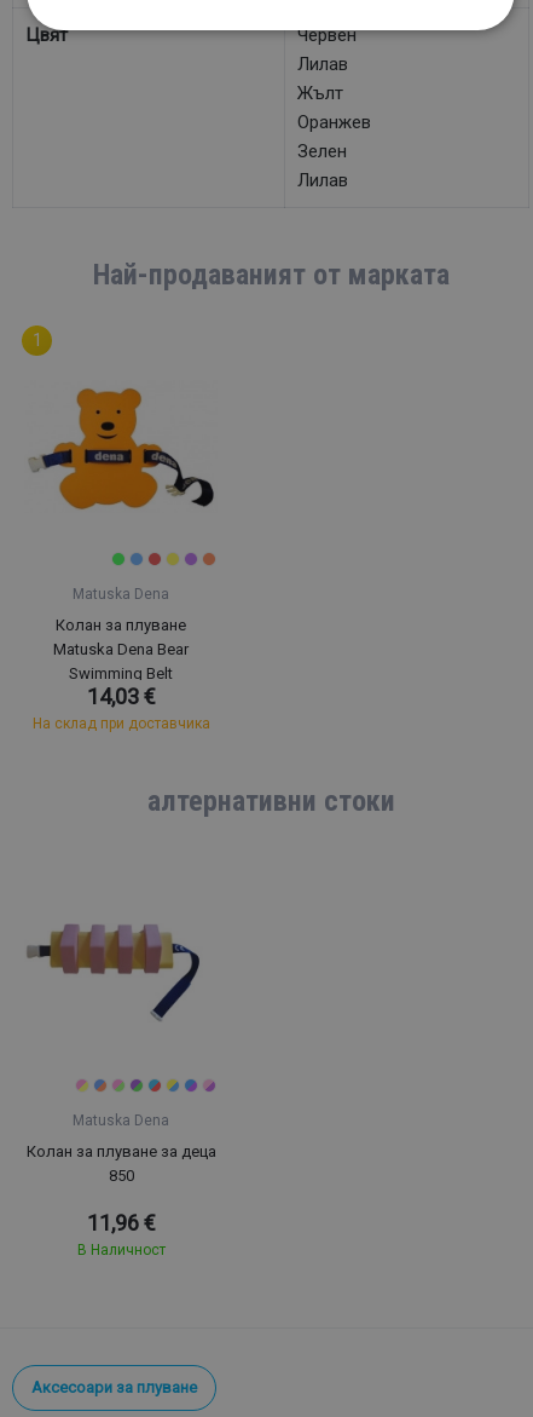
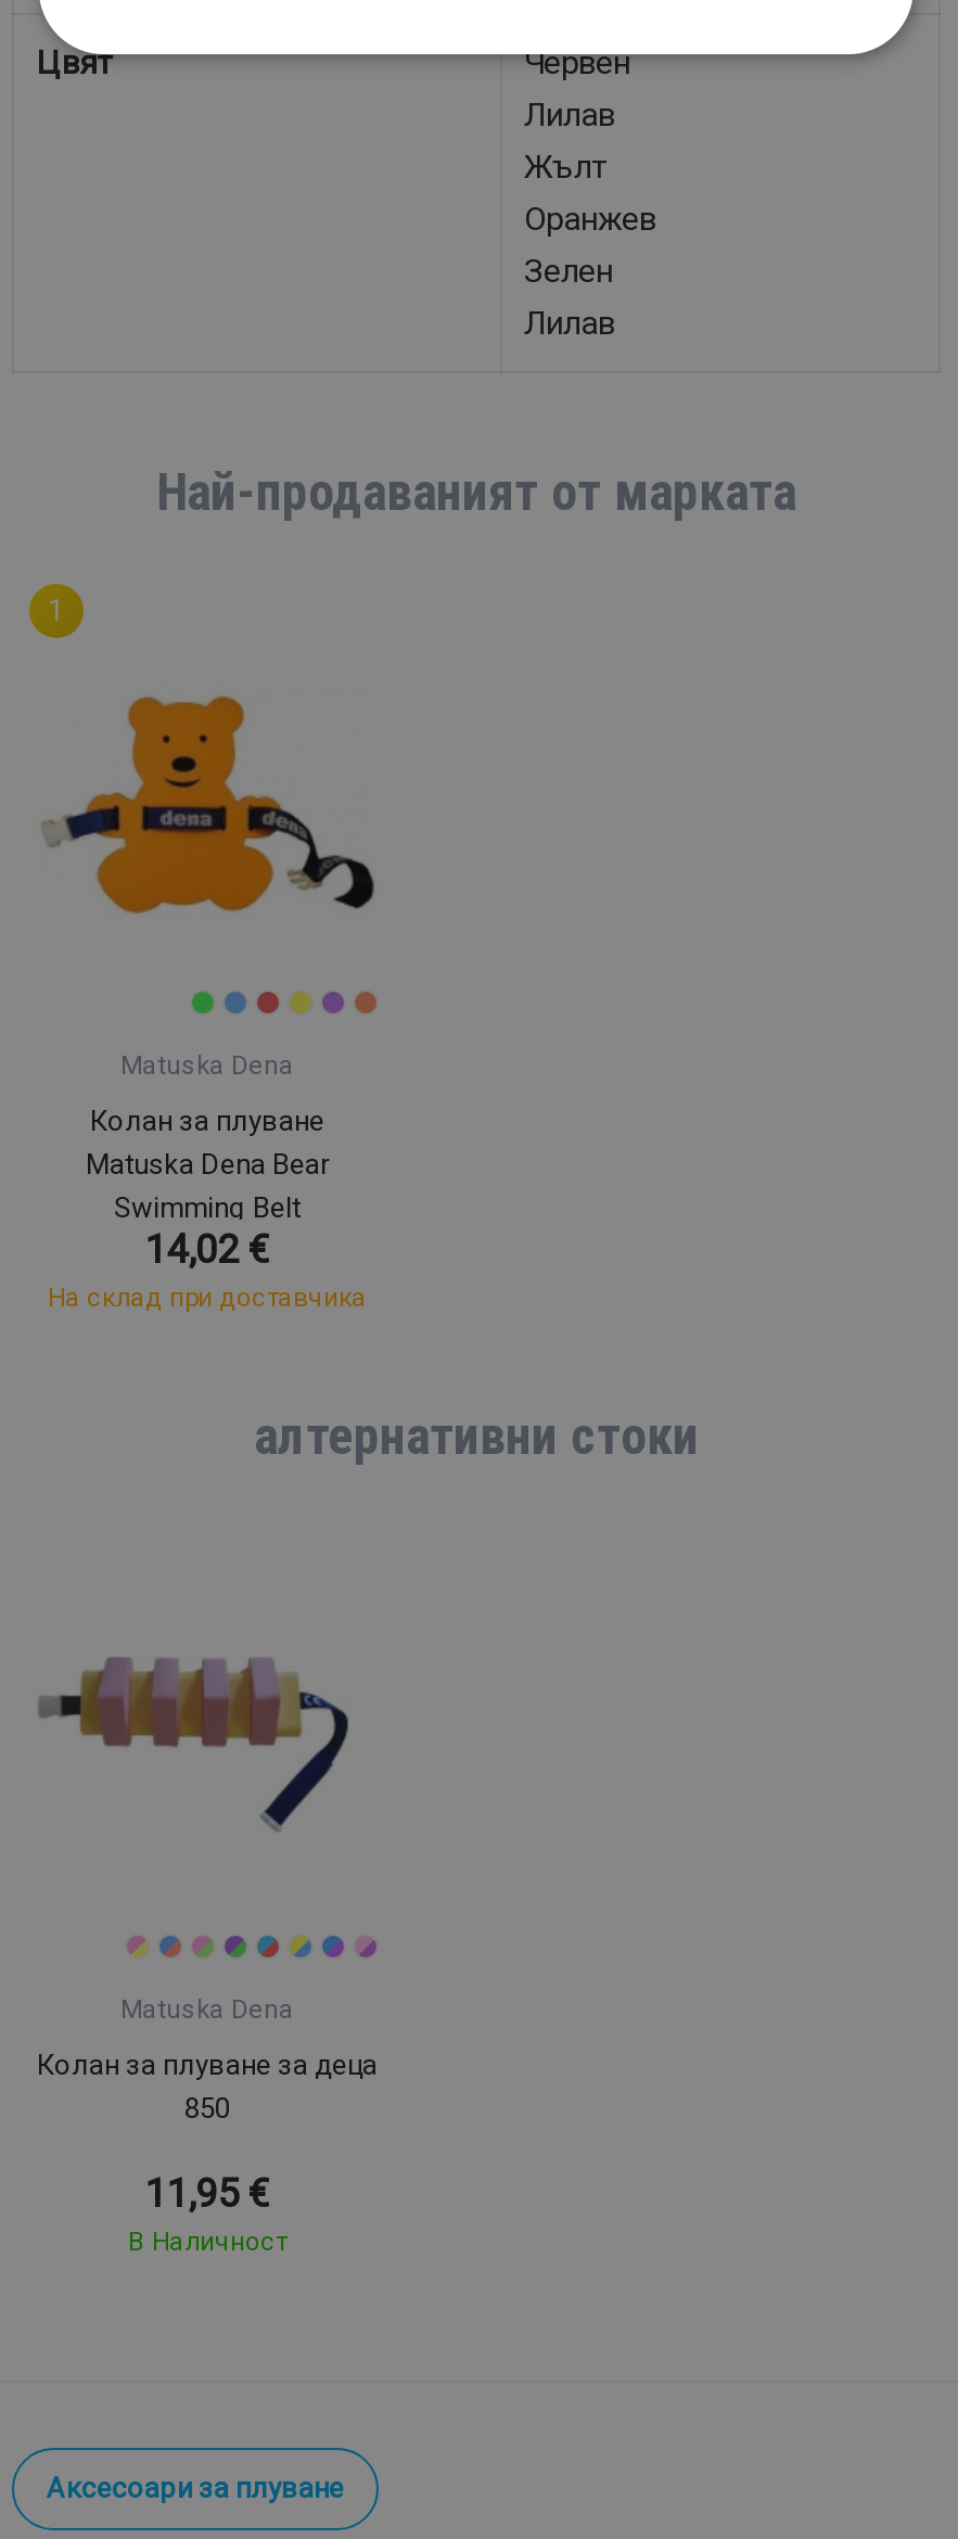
[86,683,155,709] 14,03 € -> [145,1225,269,1271] 14,02 €
[86,1210,155,1235] 11,96 € -> [145,2169,269,2215] 11,95 €

